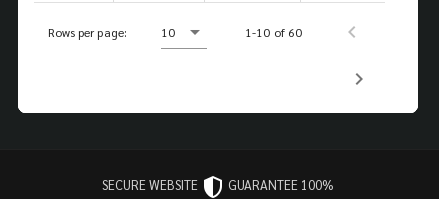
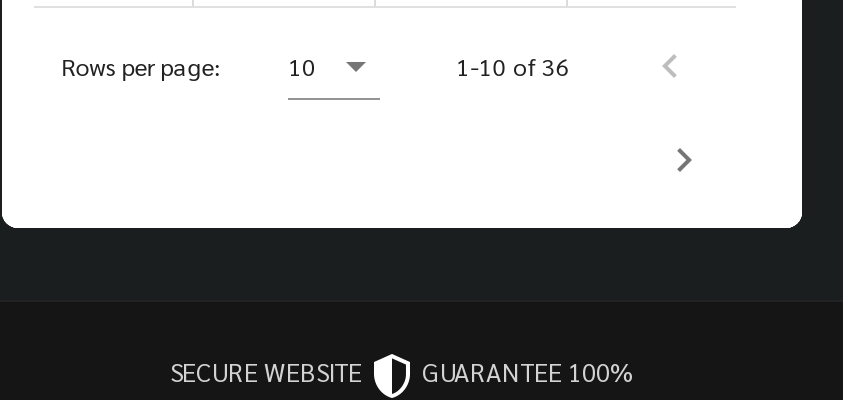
[245,24,302,40] 1-10 of 60 -> [456,50,570,82] 1-10 of 36

